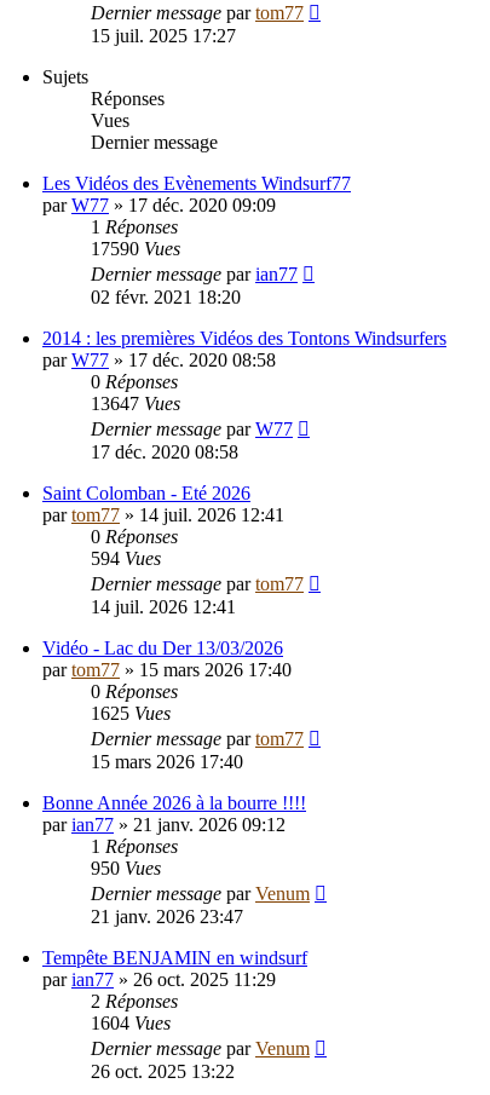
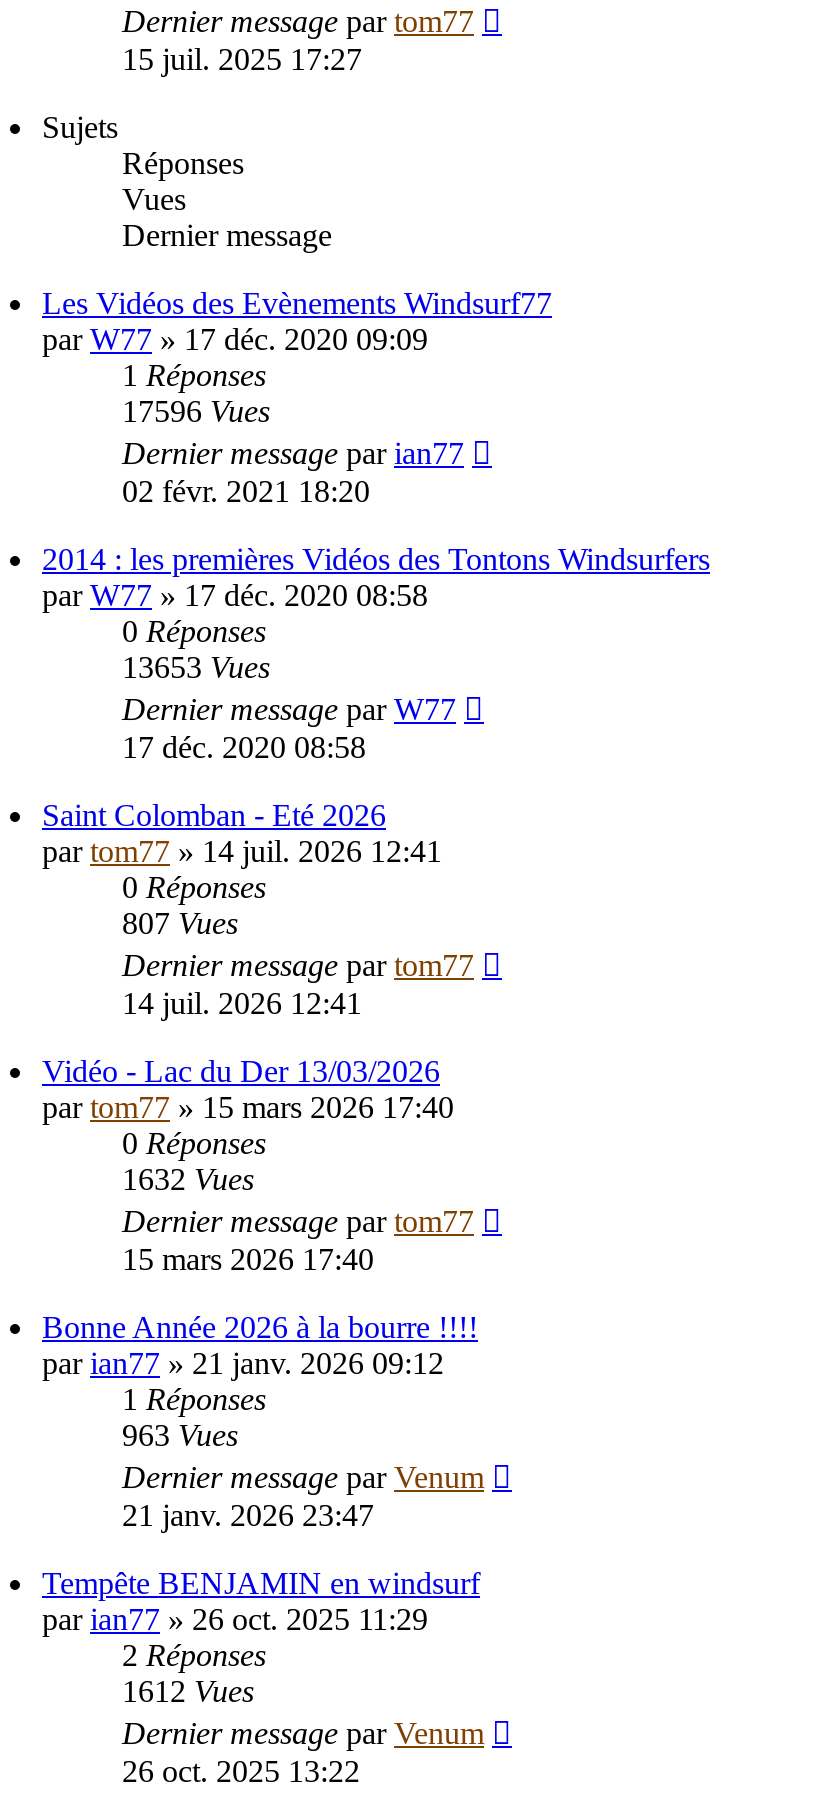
[91,238,180,259] 17590 Vues -> [122,394,270,428] 17596 Vues
[91,393,180,414] 13647 Vues -> [122,650,270,684] 13653 Vues
[91,548,161,568] 594 Vues -> [122,906,238,940] 807 Vues
[91,703,171,723] 1625 Vues -> [122,1162,254,1196] 1632 Vues
[91,858,161,878] 950 Vues -> [122,1418,238,1452] 963 Vues
[91,1012,171,1033] 1604 Vues -> [122,1674,254,1708] 1612 Vues

